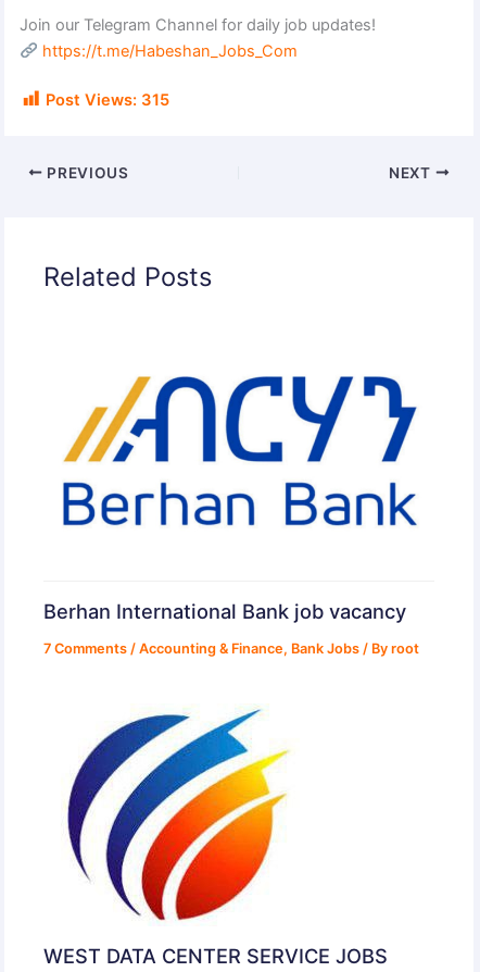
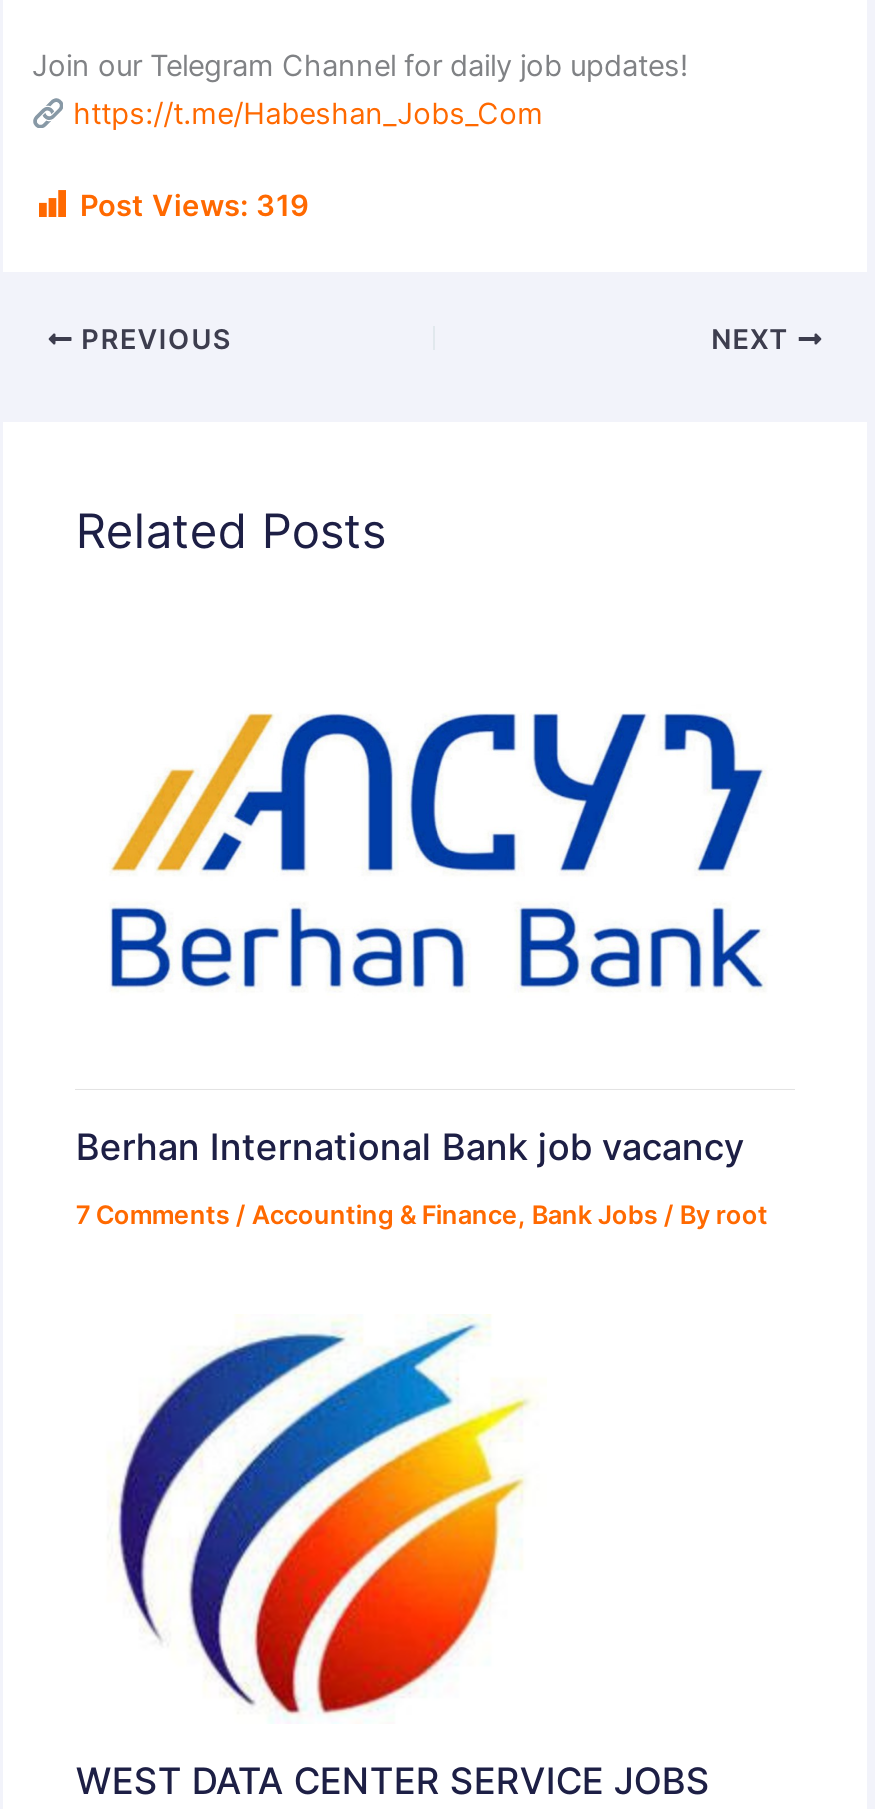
[46,90,170,110] Post Views: 315 -> [80,187,308,223] Post Views: 319

